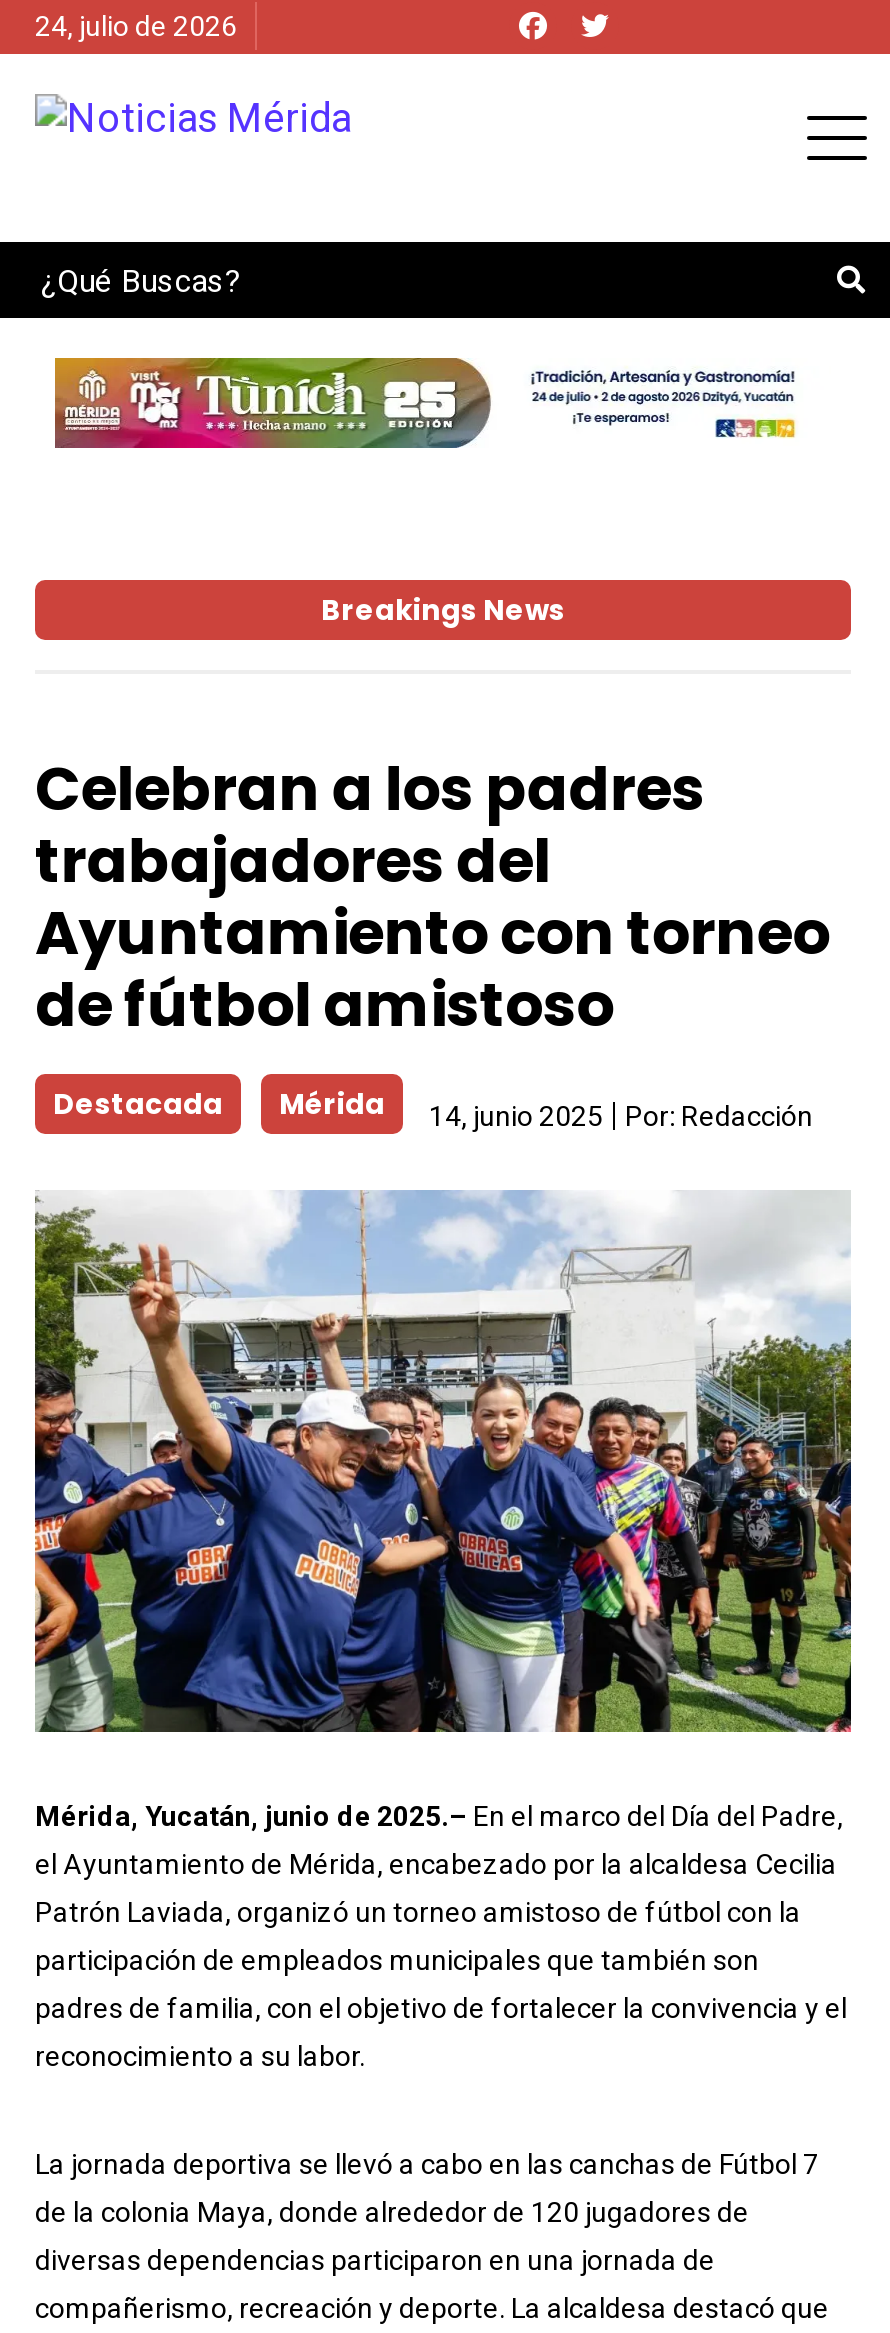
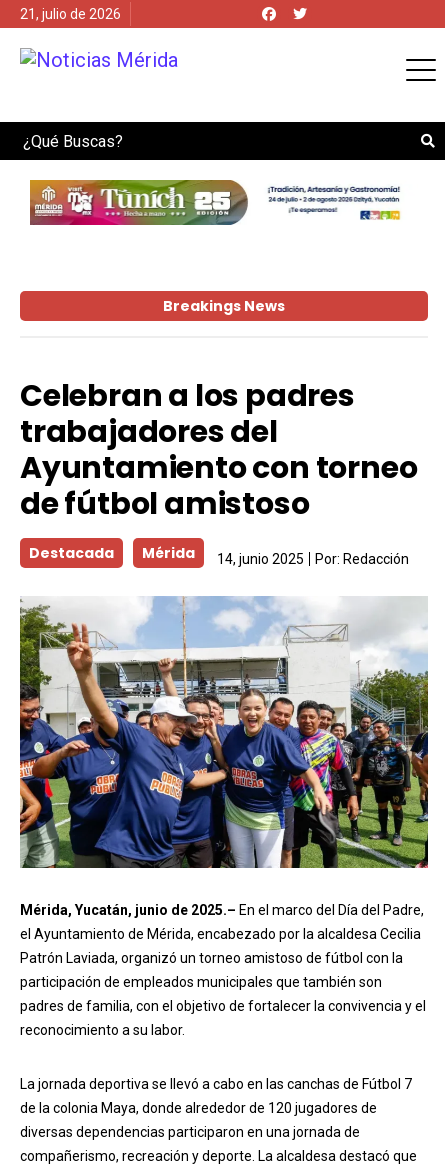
[35,10,237,42] 24, julio de 2026 -> [20,6,121,22] 21, julio de 2026

